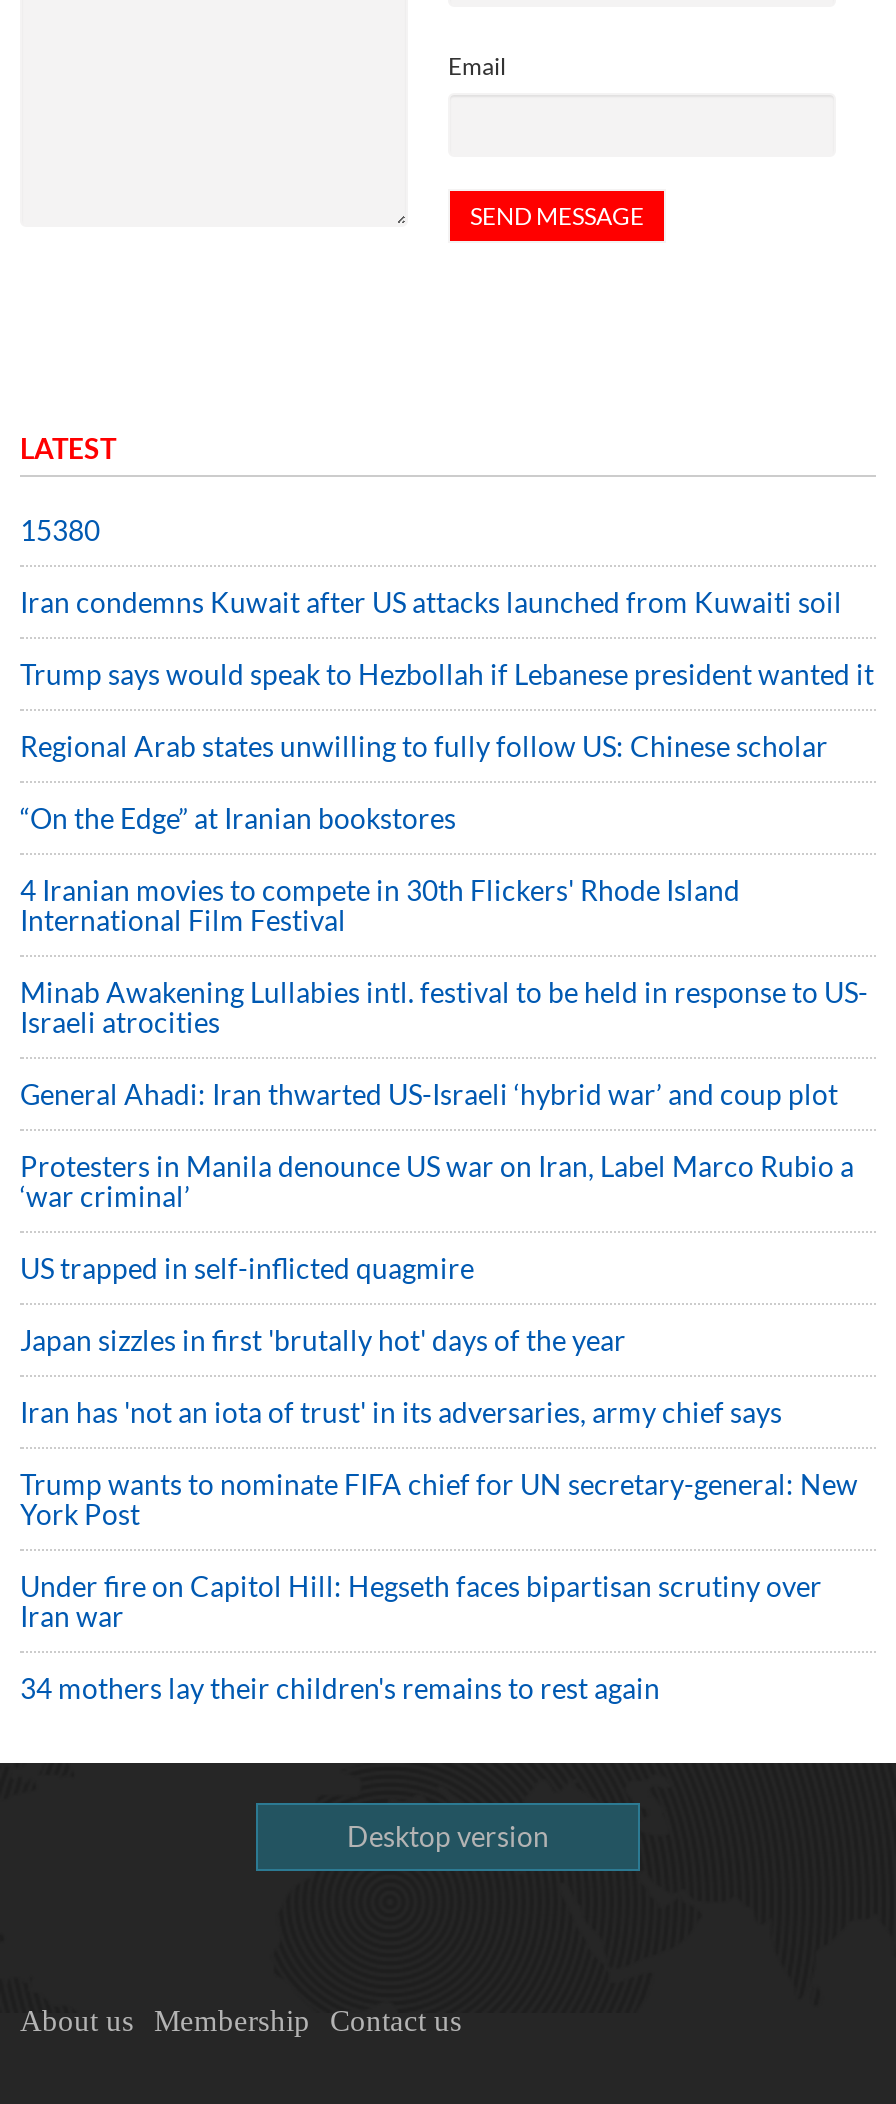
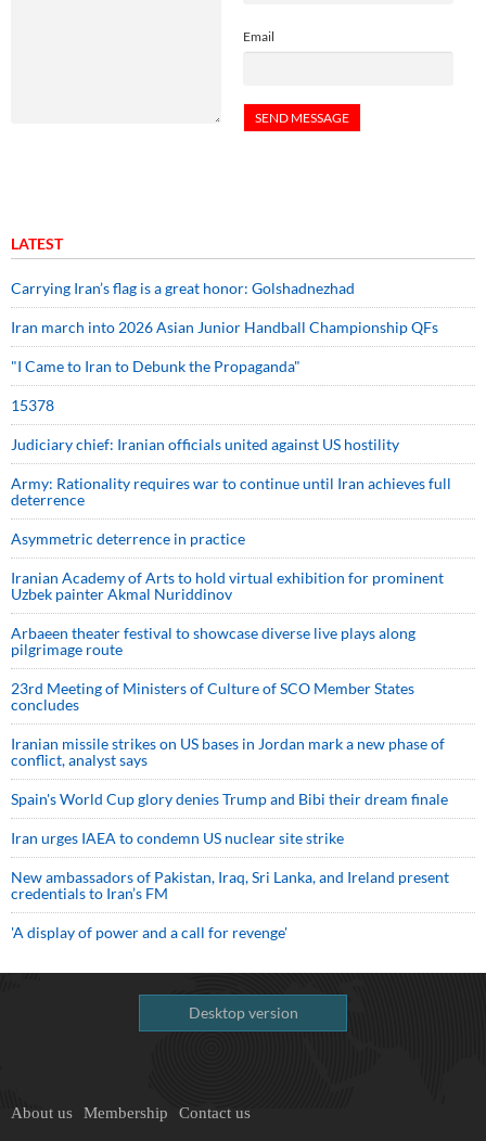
[20,512,100,546] 15380 -> [11,278,355,297] Carrying Iran’s flag is a great honor: Golshadnezhad
[20,584,842,618] Iran condemns Kuwait after US attacks launched from Kuwaiti soil -> [11,317,438,336] Iran march into 2026 Asian Junior Handball Championship QFs
[20,656,874,690] Trump says would speak to Hezbollah if Lebanese president wanted it -> [11,357,300,375] "I Came to Iran to Debunk the Propaganda"
[20,728,828,762] Regional Arab states unwilling to fully follow US: Chinese scholar -> [11,396,54,414] 15378
[20,800,456,834] “On the Edge” at Iranian bookstores -> [11,435,406,453] Judiciary chief: Iranian officials united against US hostility
[20,872,740,936] 4 Iranian movies to compete in 30th Flickers' Rhode Island | International Film Festival -> [11,474,451,508] Army: Rationality requires war to continue until Iran achieves full | deterrence
[20,974,868,1038] Minab Awakening Lullabies intl. festival to be held in response to US- | Israeli atrocities -> [11,529,245,547] Asymmetric deterrence in practice
[20,1076,838,1110] General Ahadi: Iran thwarted US-Israeli ‘hybrid war’ and coup plot -> [11,568,444,603] Iranian Academy of Arts to hold virtual exhibition for prominent | Uzbek painter Akmal Nuriddinov
[20,1148,854,1212] Protesters in Manila denounce US war on Iran, Label Marco Rubio a | ‘war criminal’ -> [11,623,415,658] Arbaeen theater festival to showcase diverse live plays along | pilgrimage route
[20,1250,480,1284] US trapped in self-inflicted quagmire -> [11,679,414,713] 23rd Meeting of Ministers of Culture of SCO Member States | concludes
[20,1322,626,1356] Japan sizzles in first 'brutally hot' days of the year -> [11,734,445,769] Iranian missile strikes on US bases in Jordan mark a new phase of | conflict, analyst says
[20,1394,788,1428] Iran has 'not an iota of trust' in its adversaries, army chief says -> [11,789,448,808] Spain's World Cup glory denies Trump and Bibi their dream finale
[20,1466,858,1530] Trump wants to nominate FIFA chief for UN secretary-general: New | York Post -> [11,828,344,847] Iran urges IAEA to condemn US nuclear site strike
[20,1568,822,1632] Under fire on Capitol Hill: Hegseth faces bipartisan scrutiny over | Iran war -> [11,867,449,902] New ambassadors of Pakistan, Iraq, Sri Lanka, and Ireland present | credentials to Iran’s FM
[20,1670,660,1704] 34 mothers lay their children's remains to rest again -> [11,923,287,941] 'A display of power and a call for revenge'

